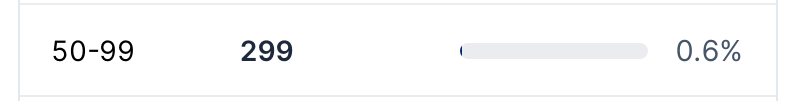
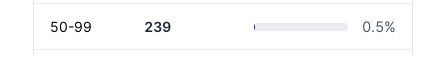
[239,33,293,67] 299 -> [144,18,171,35] 239
[675,33,743,67] 0.6% -> [362,18,396,35] 0.5%

